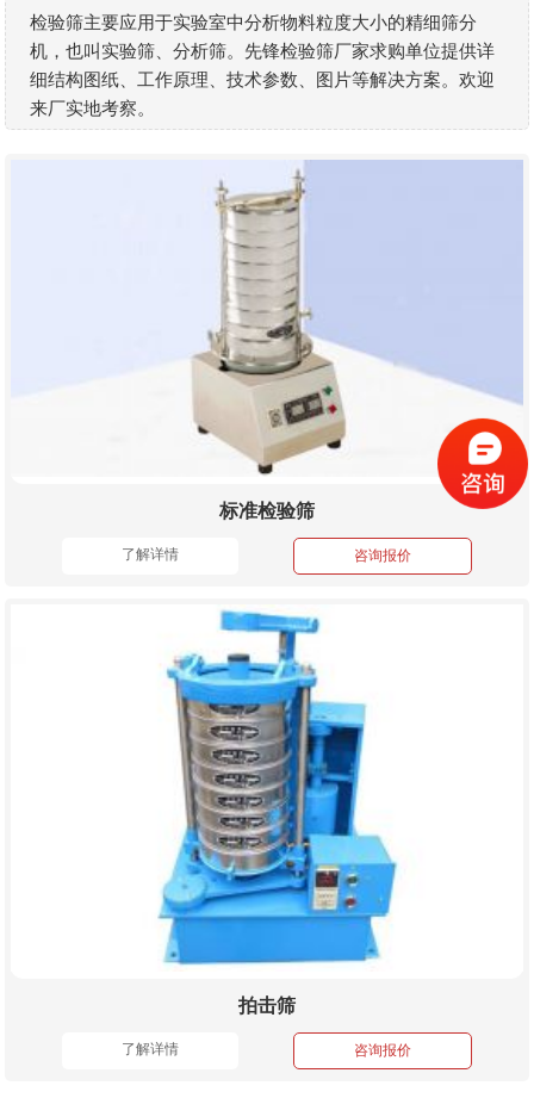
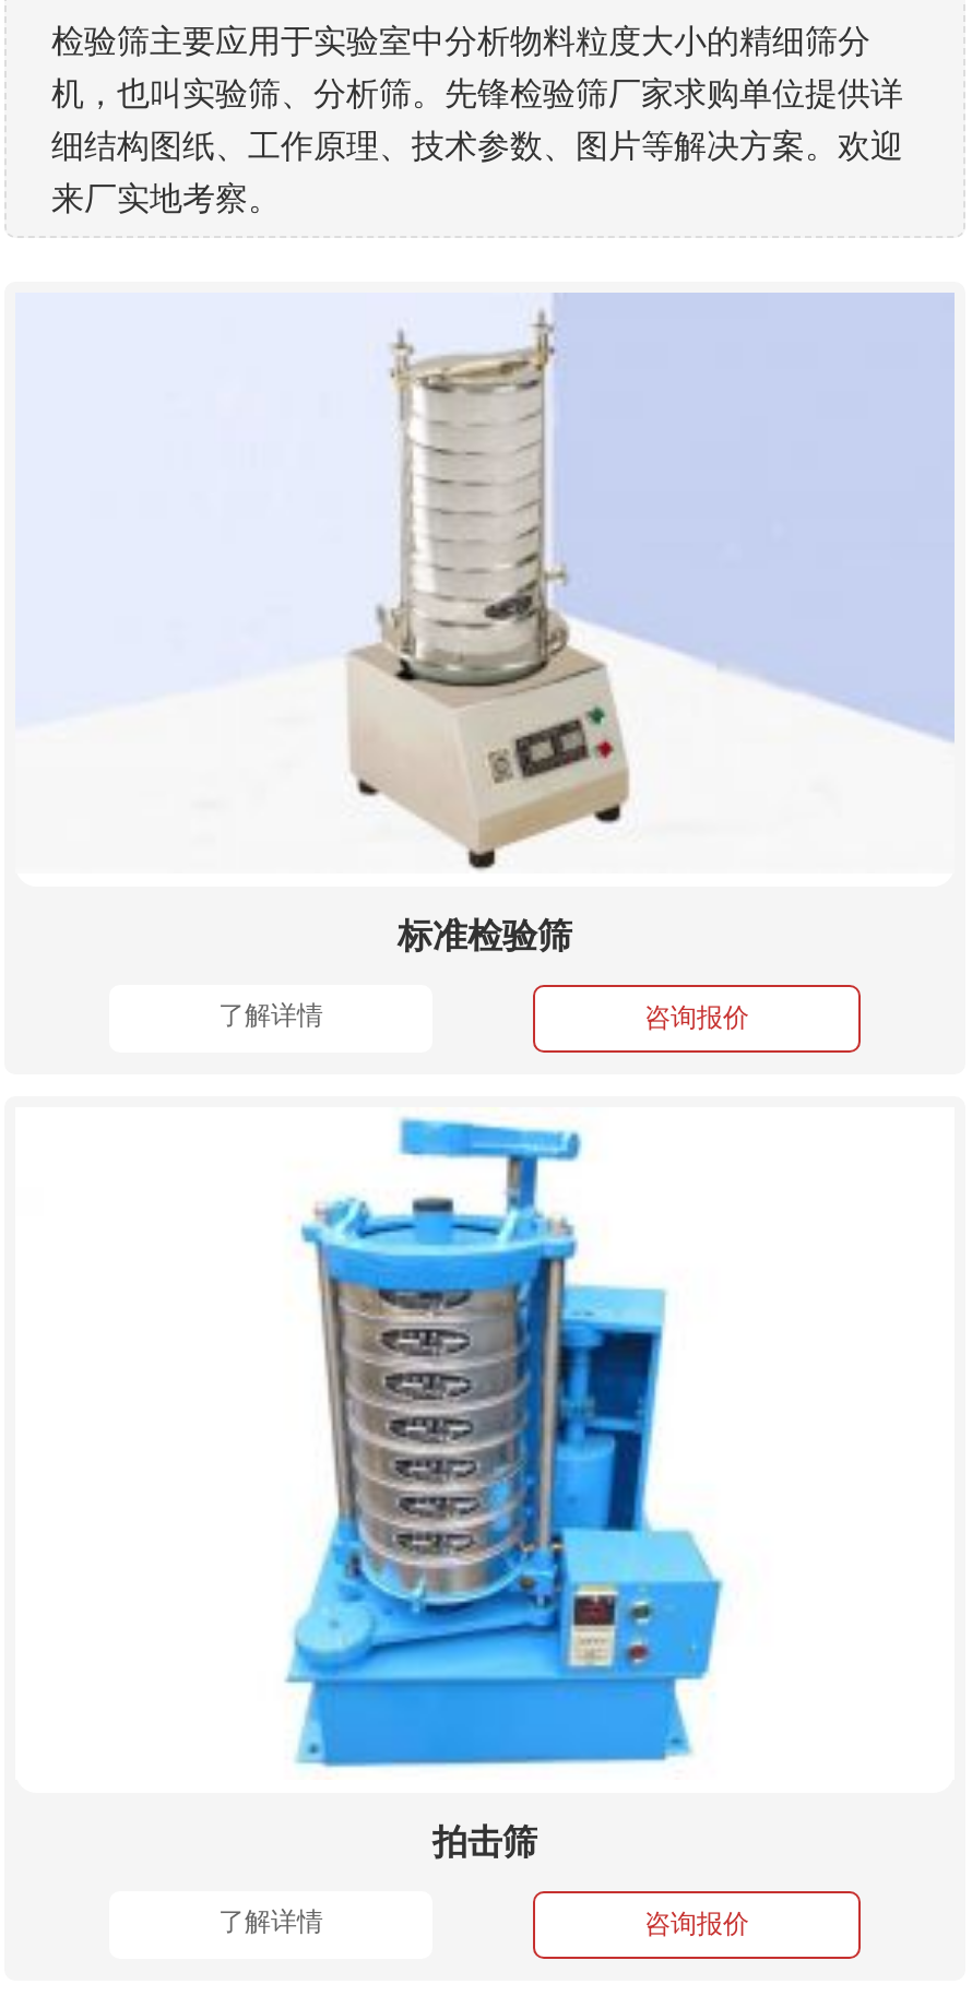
[436,417,529,510] [image] -> none

